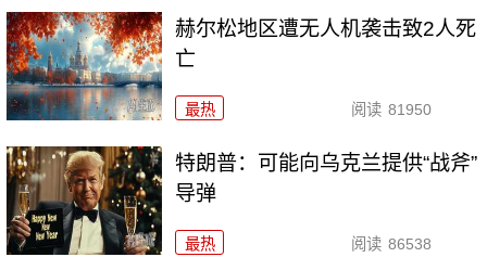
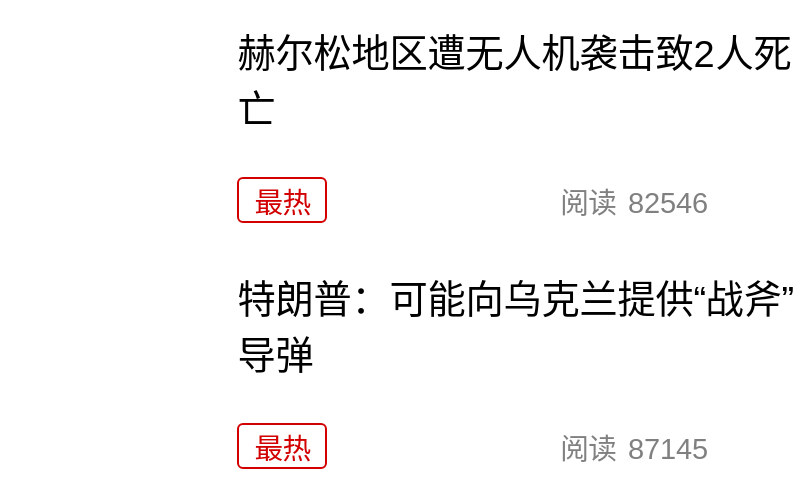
[5,11,163,121] [image] -> none
[351,101,431,118] 阅读 81950 -> [560,186,708,218] 阅读 82546
[5,145,163,256] [image] -> none
[351,235,431,252] 阅读 86538 -> [560,434,708,466] 阅读 87145

